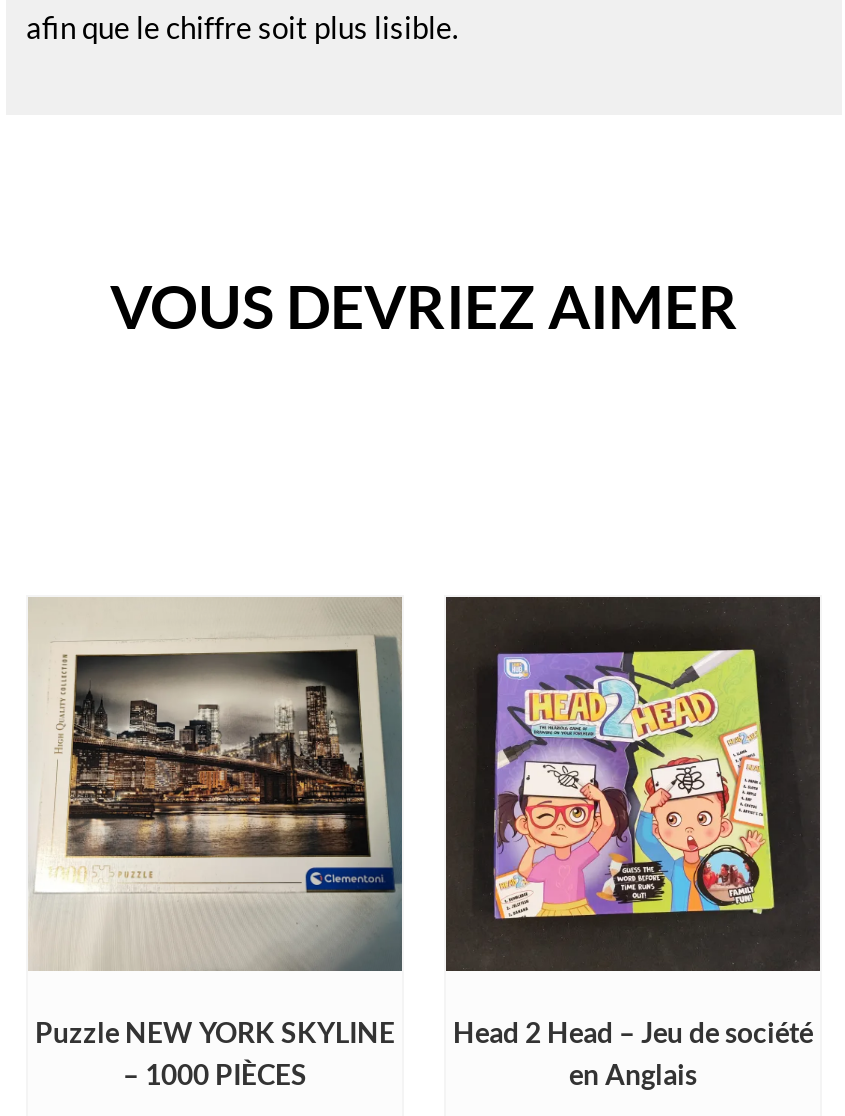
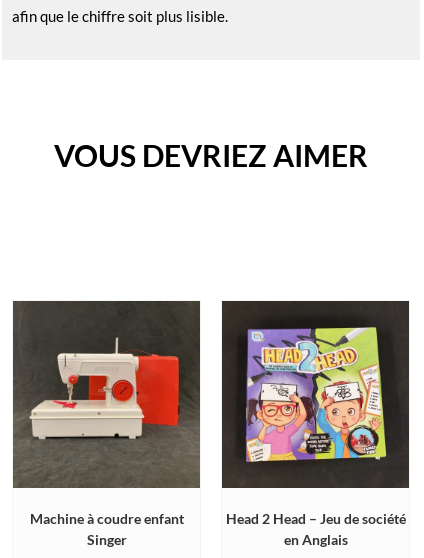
[28,597,402,1091] [image] | Puzzle NEW YORK SKYLINE | – 1000 PIÈCES -> [12,300,200,548] [image] | Machine à coudre enfant | Singer

